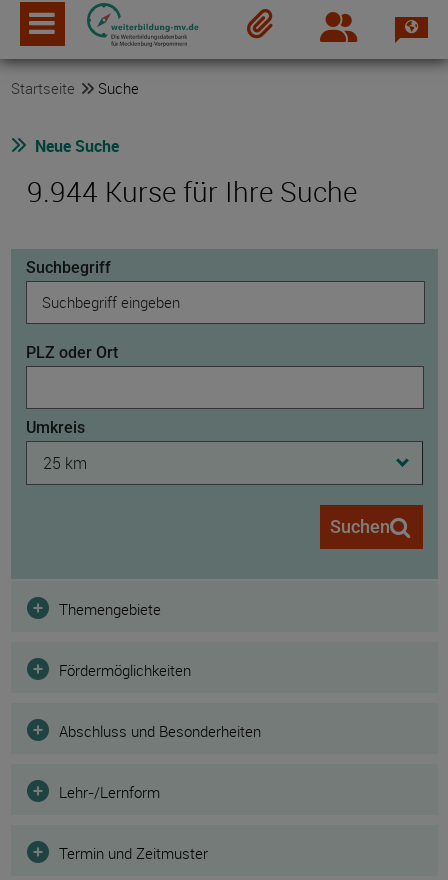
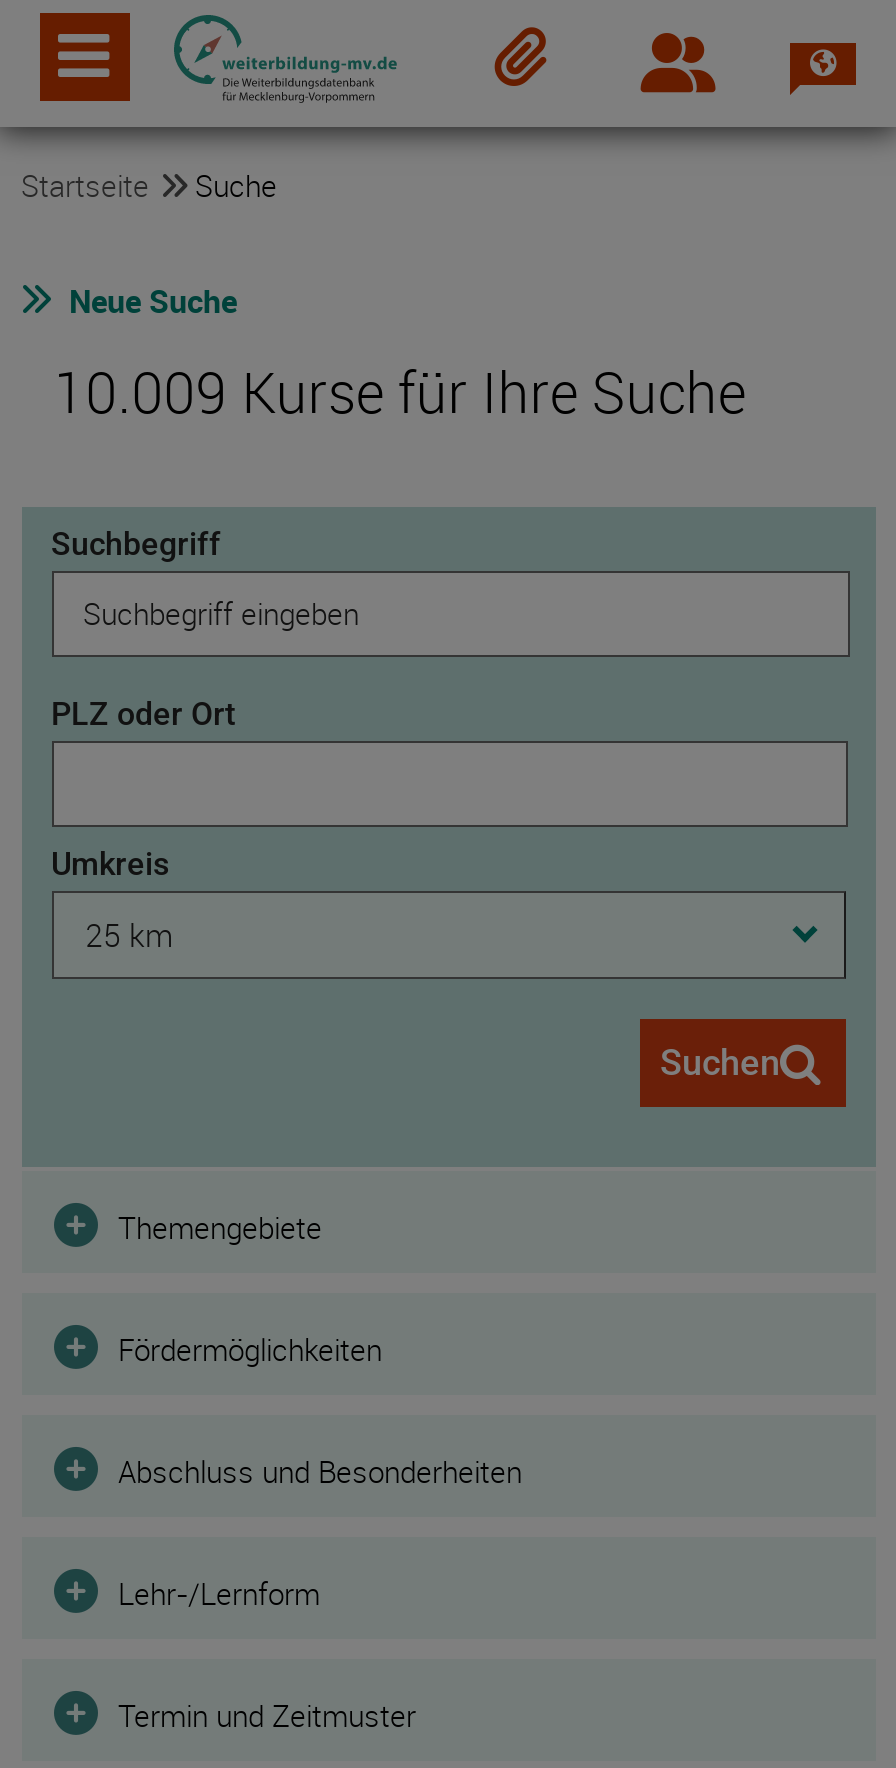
[27,173,357,210] 9.944 Kurse für Ihre Suche -> [54,355,746,429] 10.009 Kurse für Ihre Suche

